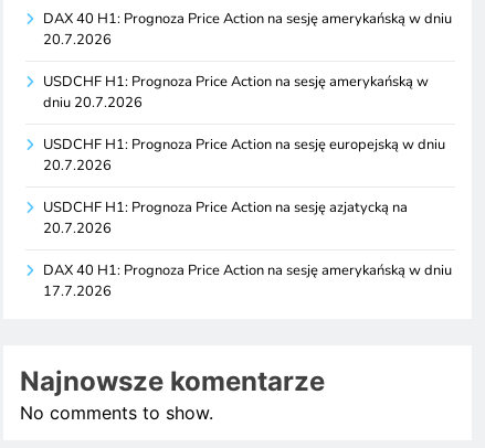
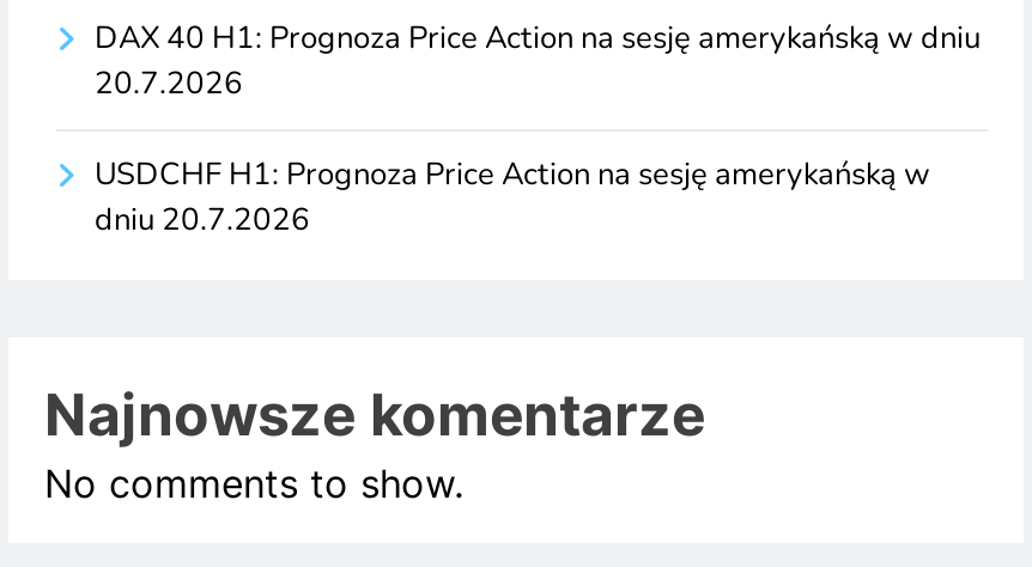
[43,134,452,301] USDCHF H1: Prognoza Price Action na sesję europejską w dniu | 20.7.2026 | USDCHF H1: Prognoza Price Action na sesję azjatycką na | 20.7.2026 | DAX 40 H1: Prognoza Price Action na sesję amerykańską w dniu | 17.7.2026 -> none

